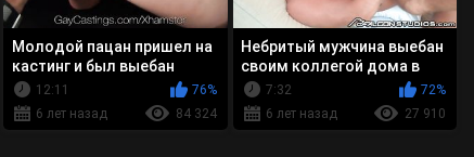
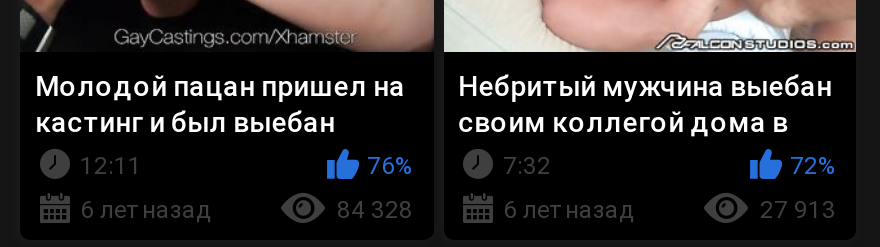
[175,106,216,122] 84 324 -> [337,197,413,225] 84 328
[405,106,446,122] 27 910 -> [760,197,836,225] 27 913

